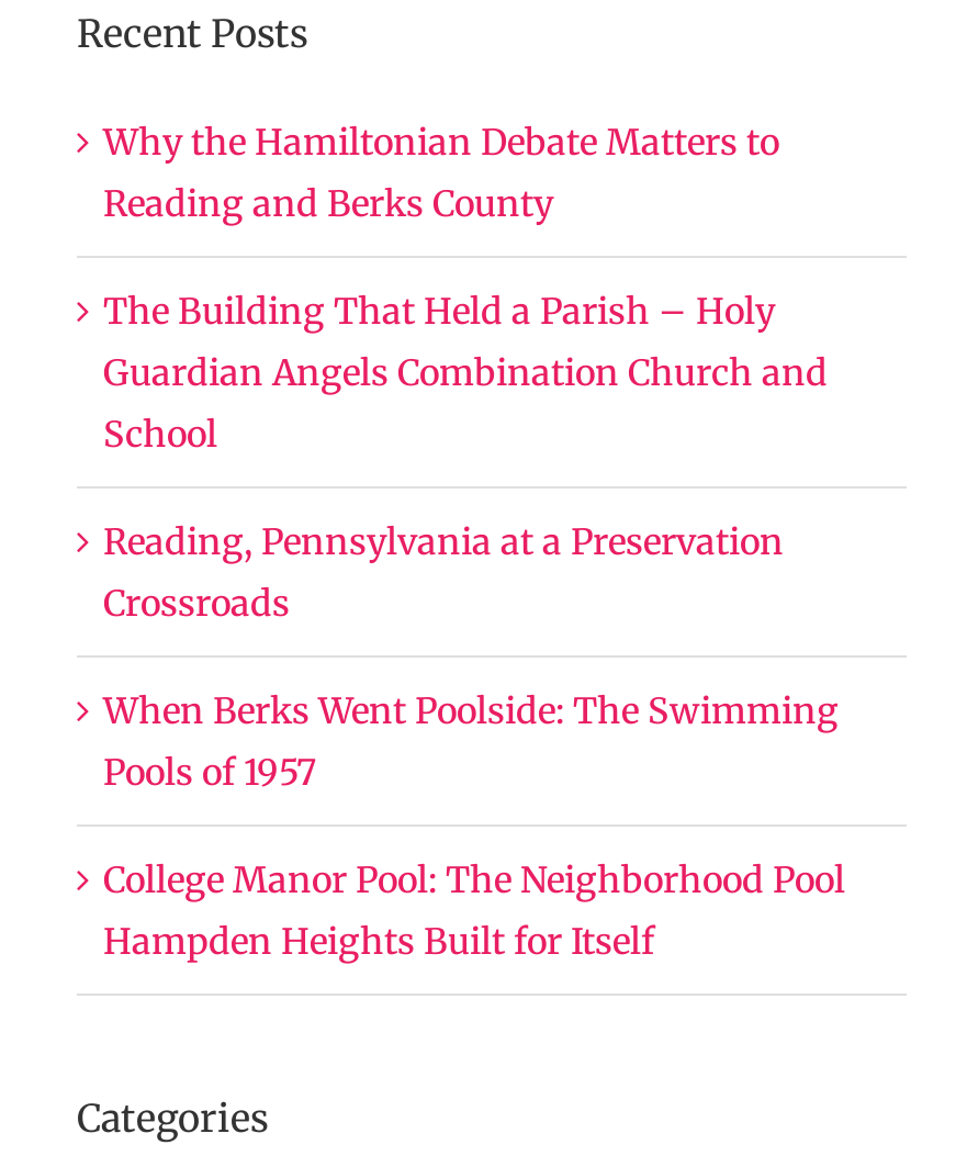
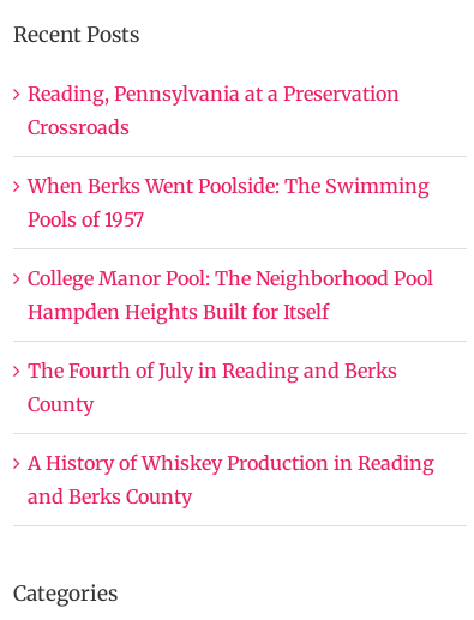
[103,119,828,455] Why the Hamiltonian Debate Matters to | Reading and Berks County | The Building That Held a Parish – Holy | Guardian Angels Combination Church and | School -> none
moved [103,519,845,962] -> [28,82,433,324]: Reading, Pennsylvania at a Preservation | Crossroads | When Berks Went Poolside: The Swimming | Pools of 1957 | College Manor Pool: The Neighborhood Pool | Hampden Heights Built for Itself
none -> [28,359,434,509] The Fourth of July in Reading and Berks | County | A History of Whiskey Production in Reading | and Berks County

